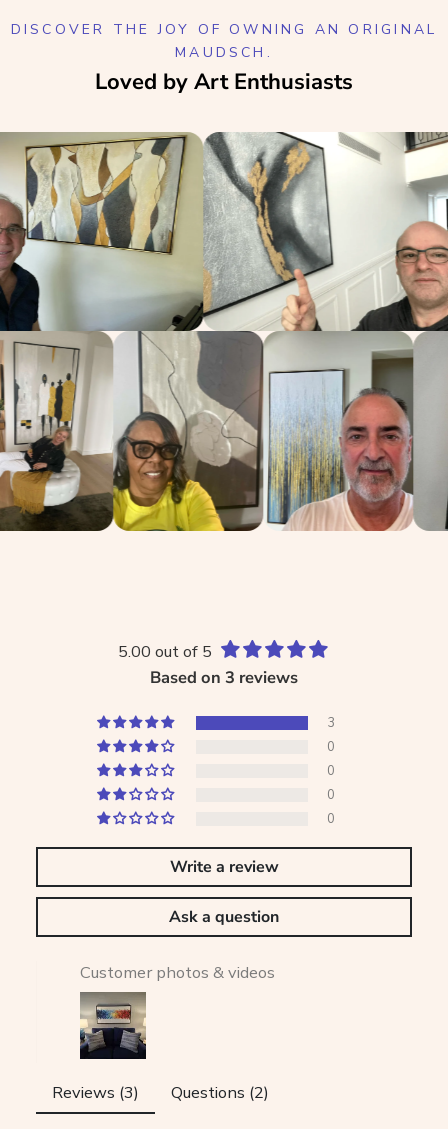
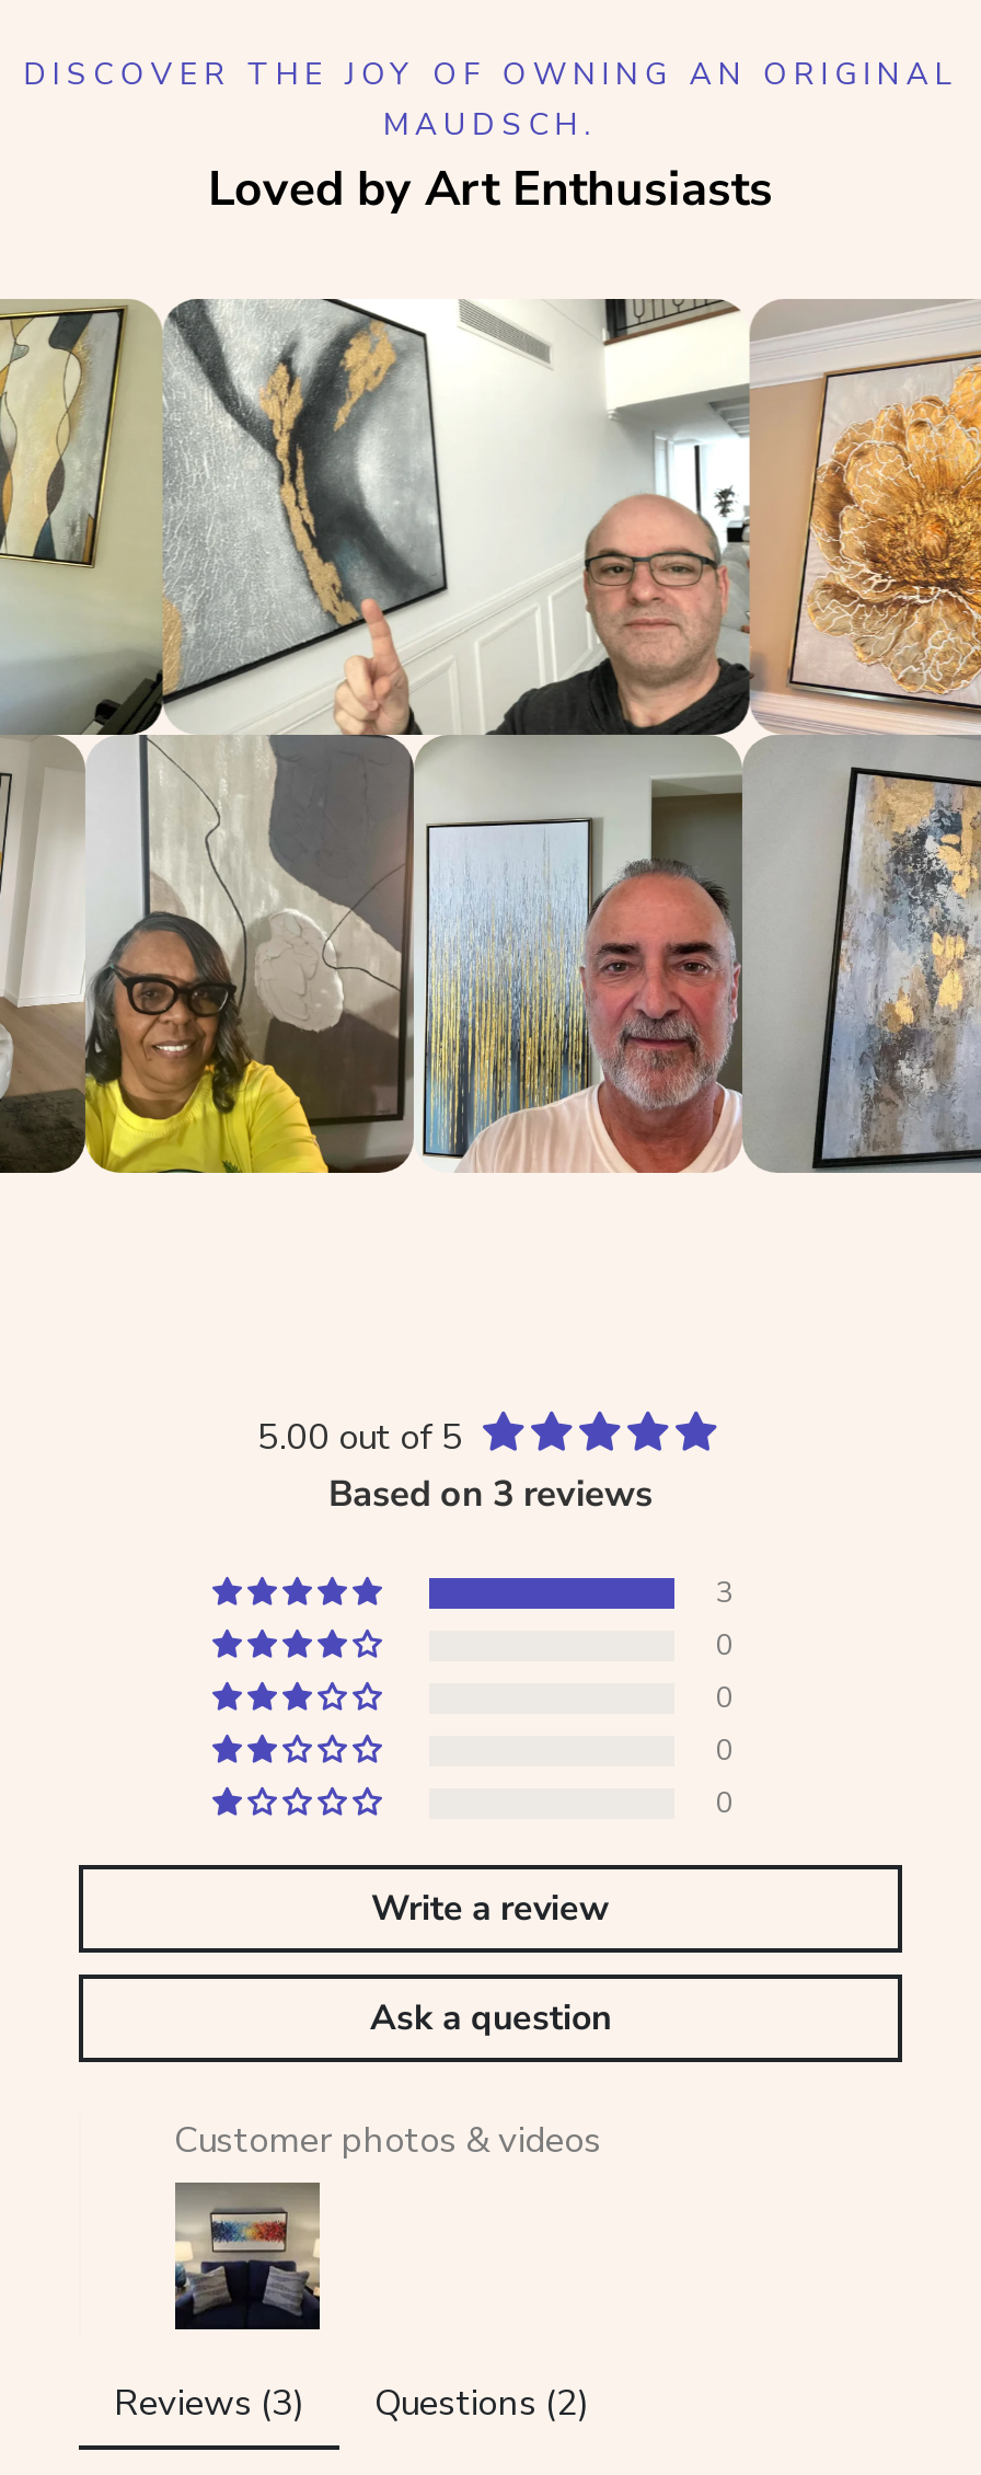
[3,131,445,532] [image] -> [7,297,974,1175] [image]

